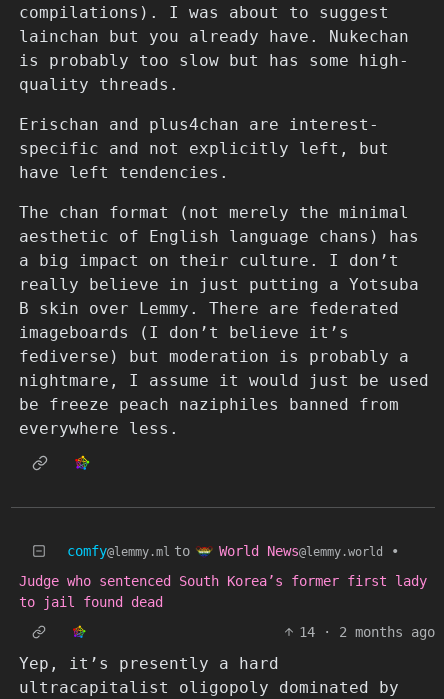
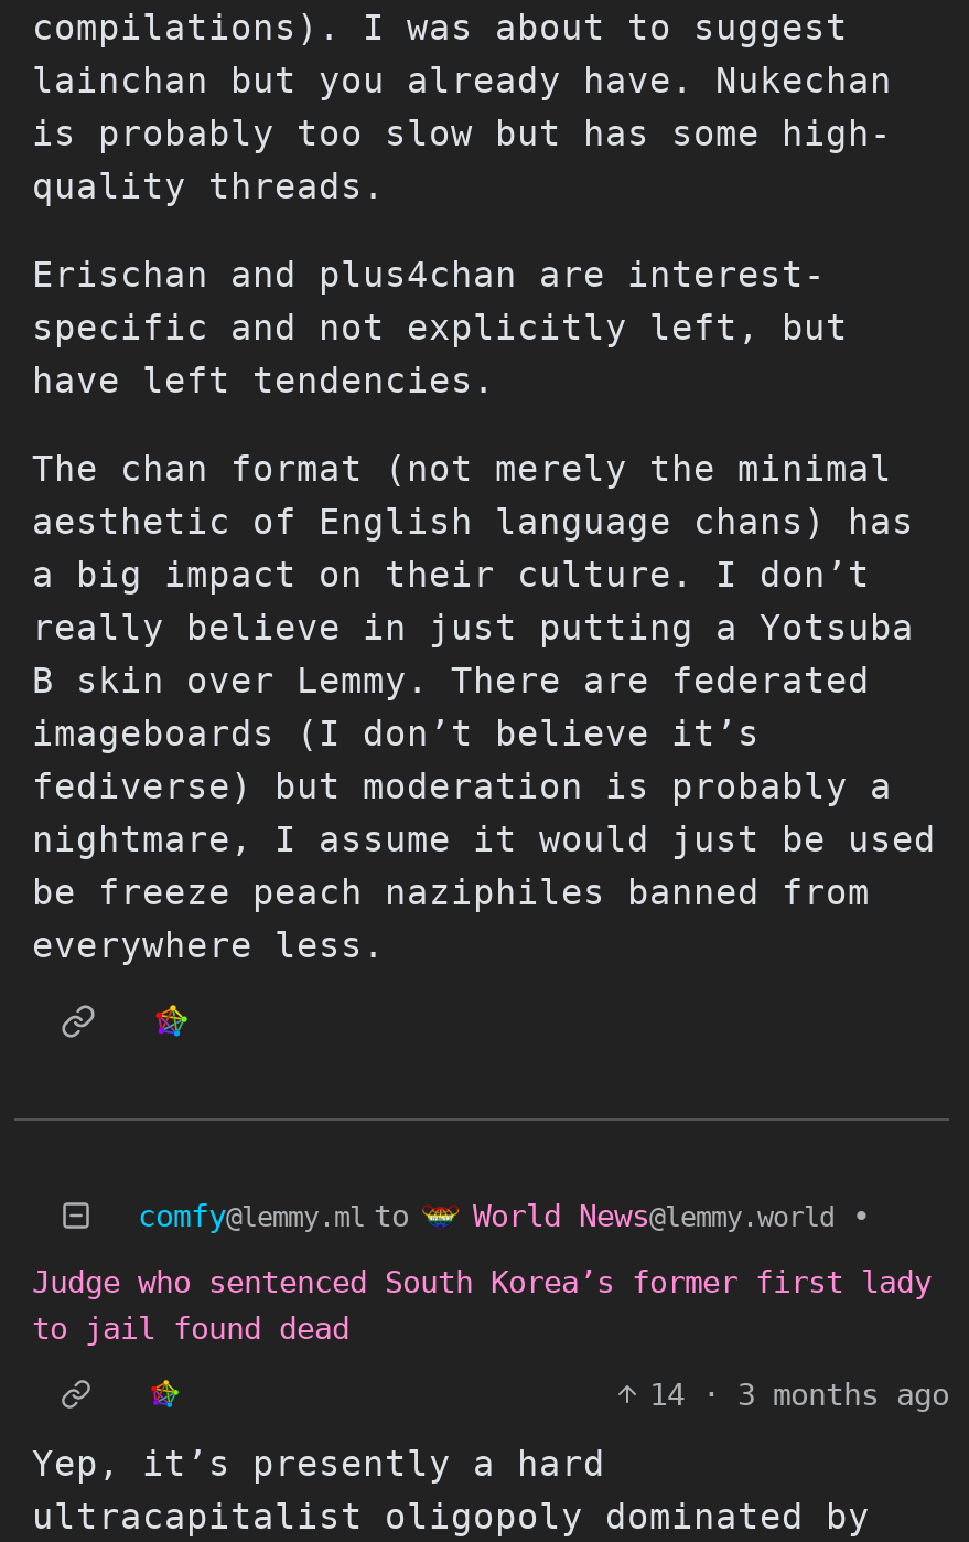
[299,624,435,640] 14 · 2 months ago -> [649,1376,949,1411] 14 · 3 months ago

